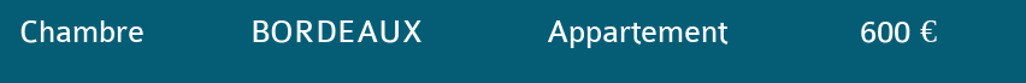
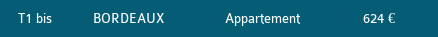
[19,13,145,49] Chambre -> [18,11,52,26] T1 bis
[860,13,937,49] 600 € -> [363,11,395,26] 624 €

